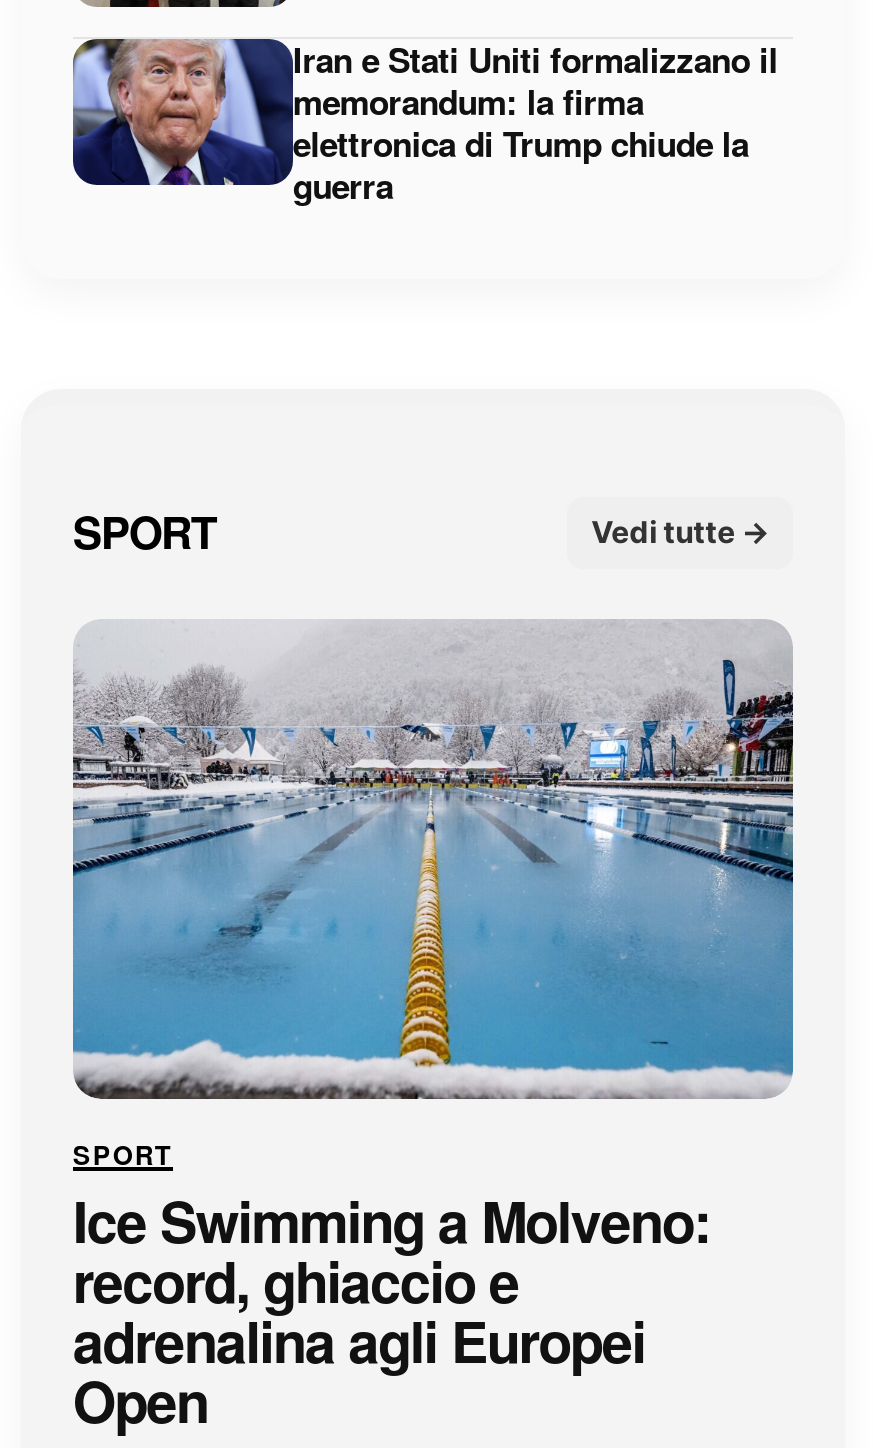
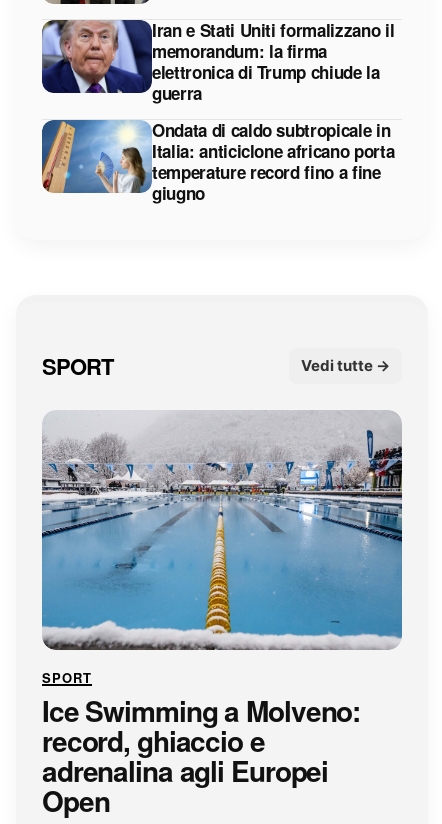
none -> [41,118,394,205] [image] | Ondata di caldo subtropicale in | Italia: anticiclone africano porta | temperature record fino a fine | giugno

